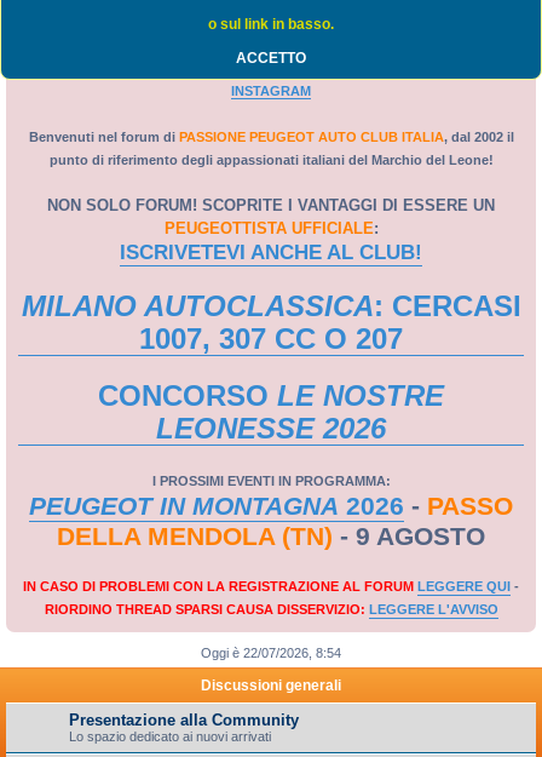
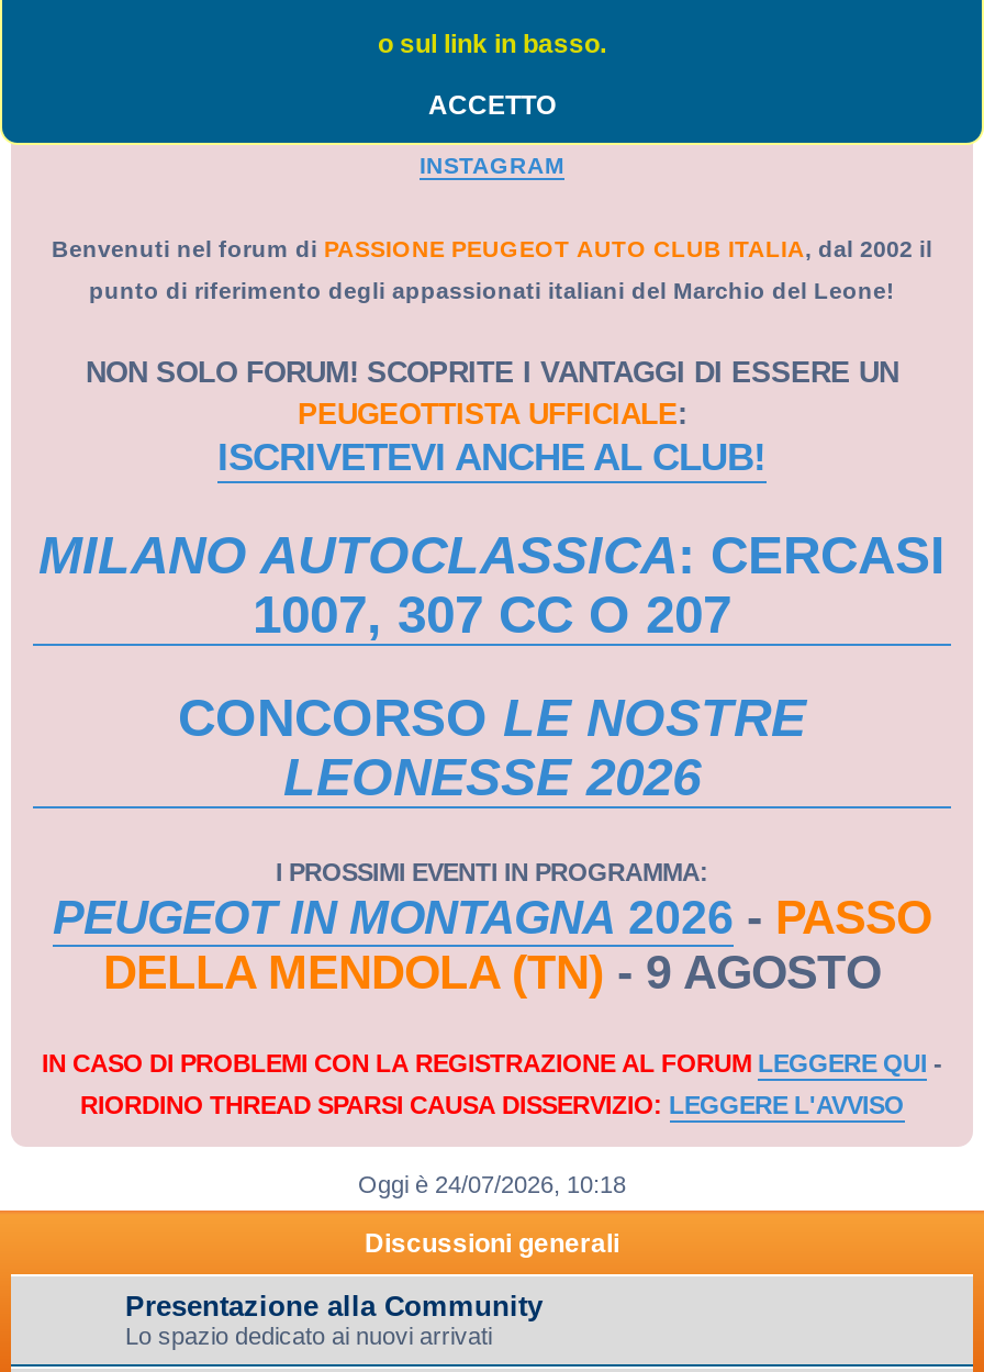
[201,646,341,660] Oggi è 22/07/2026, 8:54 -> [358,1171,626,1197] Oggi è 24/07/2026, 10:18

